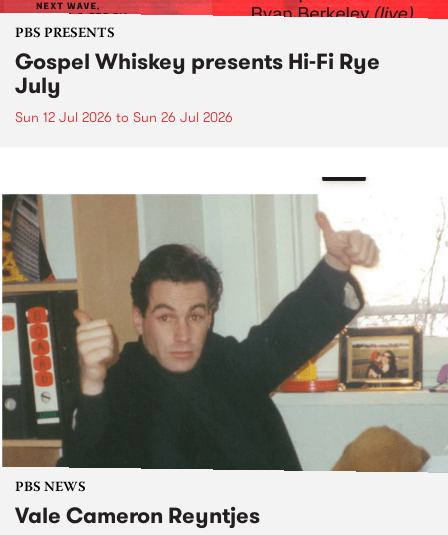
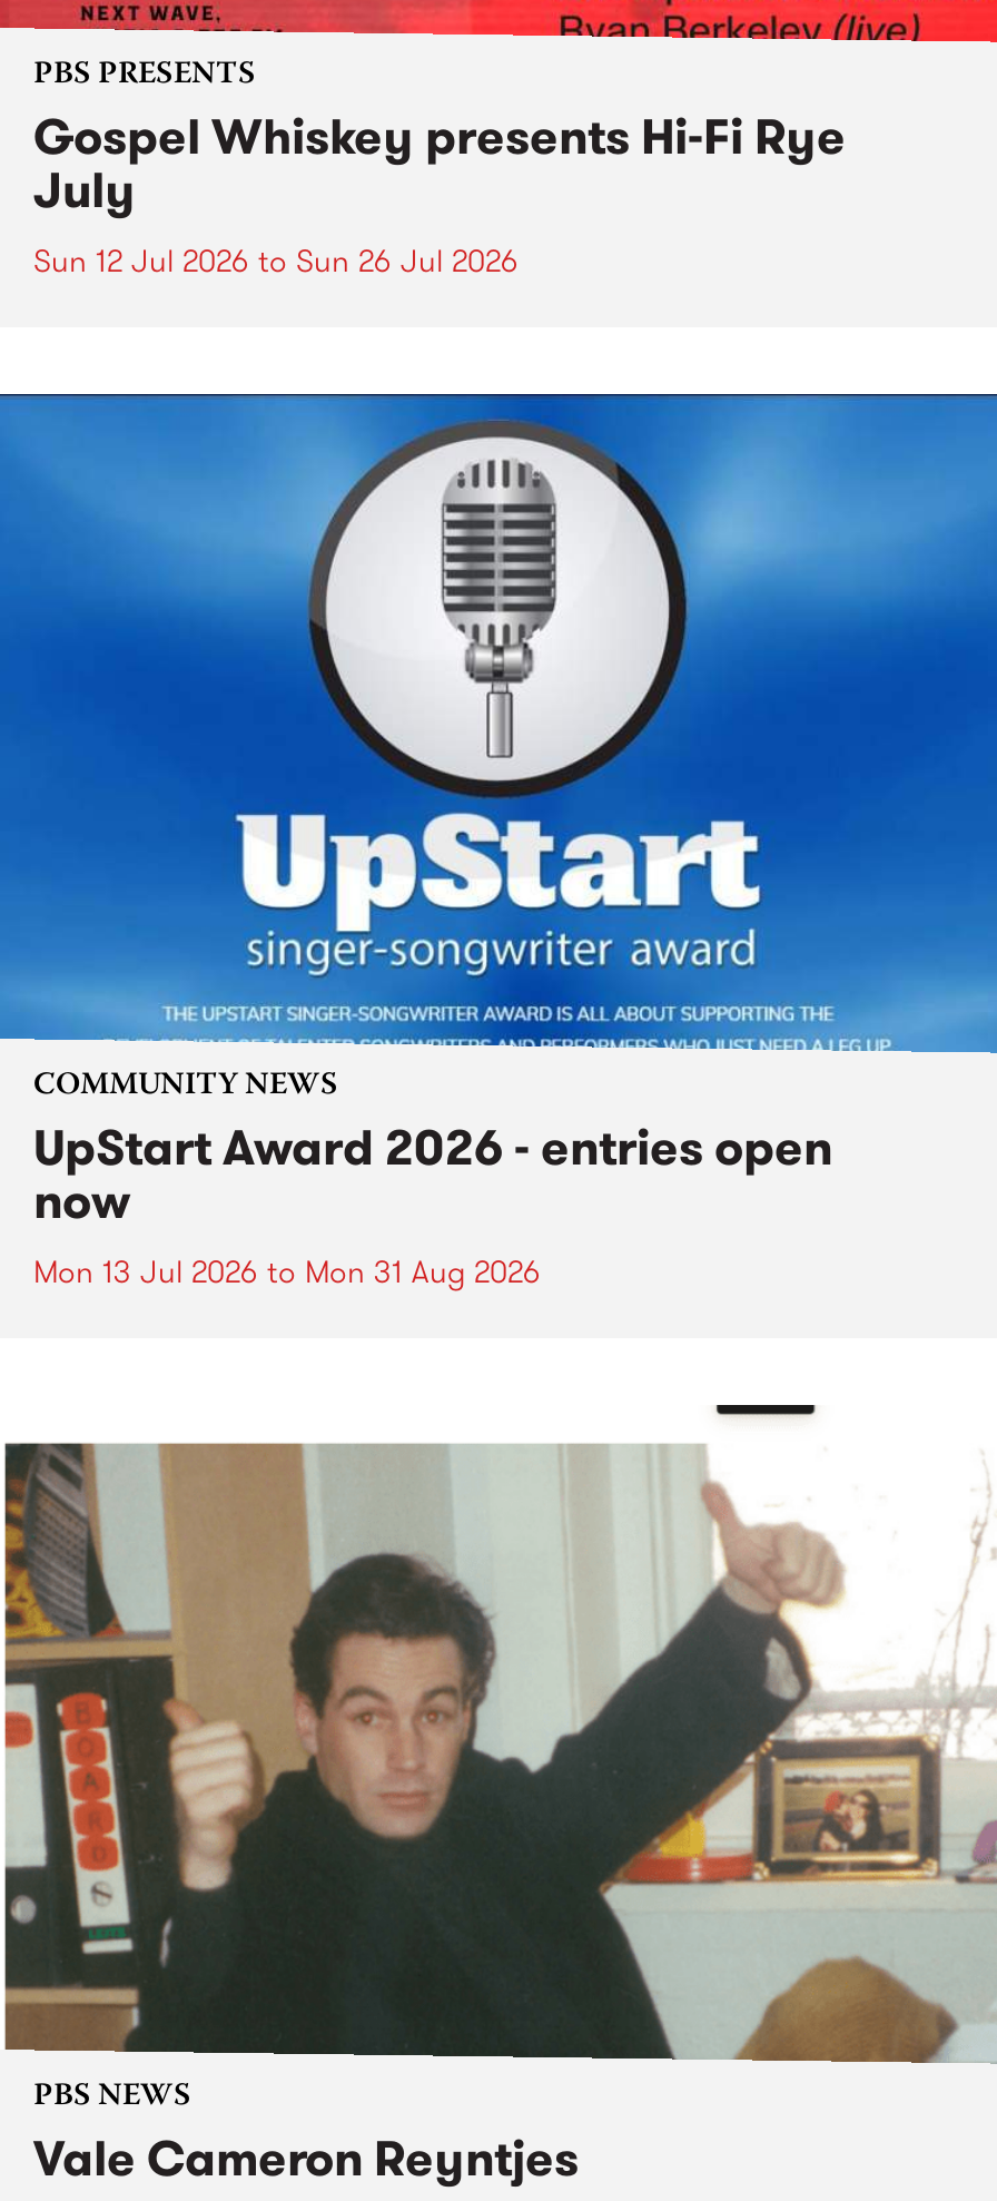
none -> [7,392,990,1293] [image] | COMMUNITY NEWS | UpStart Award 2026 - entries open | now | Mon 13 Jul 2026 to Mon 31 Aug 2026

